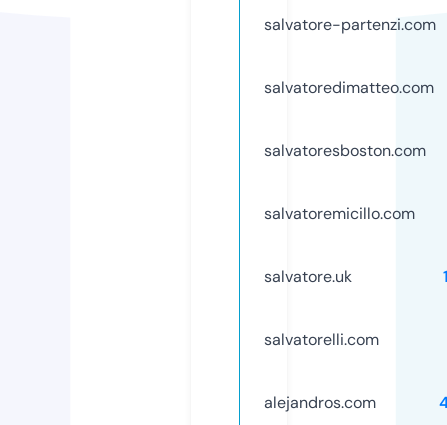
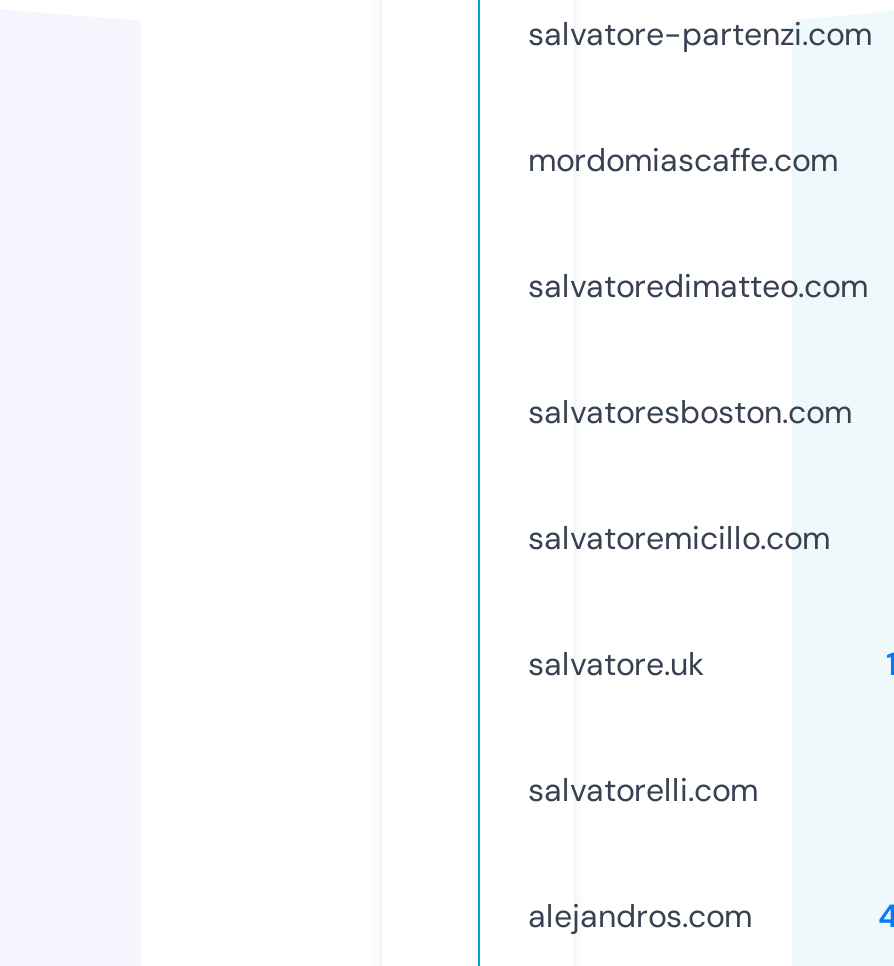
none -> [528,139,838,181] mordomiascaffe.com

